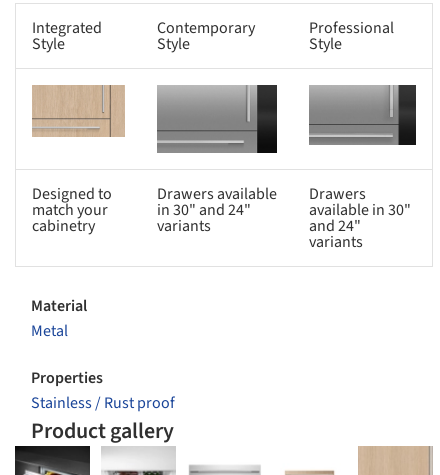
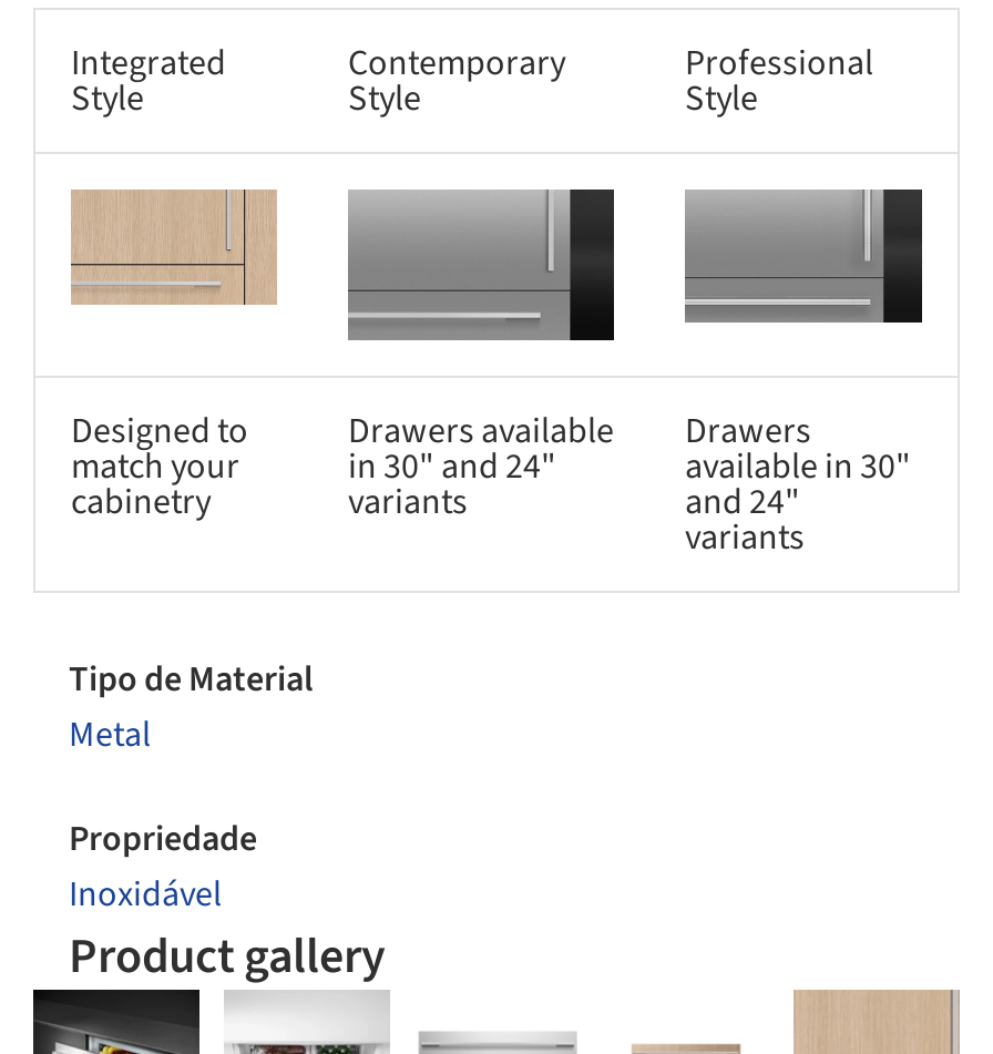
[31,295,87,317] Material -> [69,655,313,704] Tipo de Material
[31,367,175,414] Properties | Stainless / Rust proof -> [69,815,257,920] Propriedade | Inoxidável

